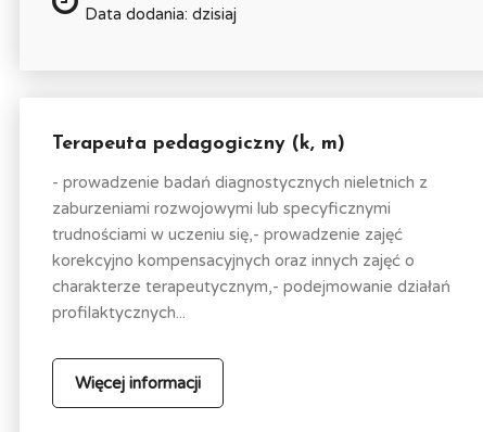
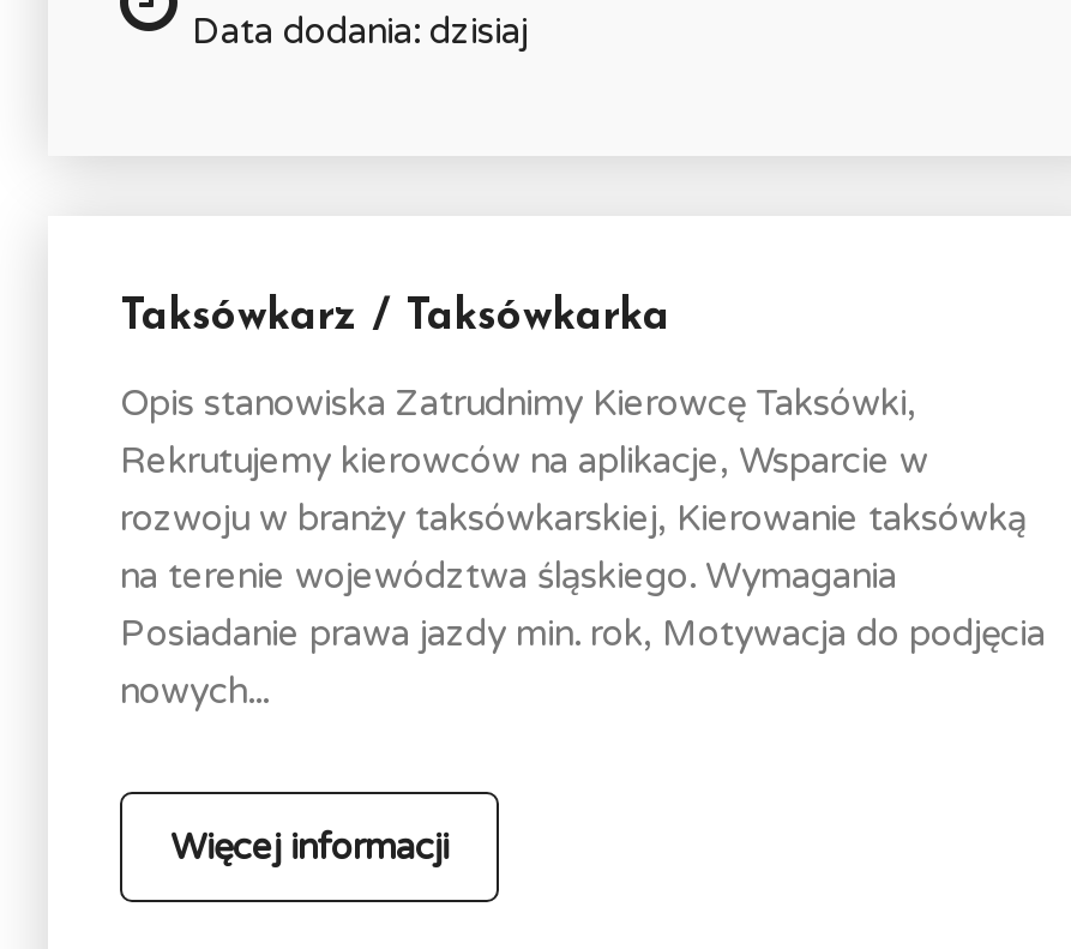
[52,134,345,154] Terapeuta pedagogiczny (k, m) -> [120,296,669,341] Taksówkarz / Taksówkarka
[52,172,450,322] - prowadzenie badań diagnostycznych nieletnich z | zaburzeniami rozwojowymi lub specyficznymi | trudnościami w uczeniu się,- prowadzenie zajęć | korekcyjno kompensacyjnych oraz innych zajęć o | charakterze terapeutycznym,- podejmowanie działań | profilaktycznych... -> [120,381,1046,712] Opis stanowiska Zatrudnimy Kierowcę Taksówki, | Rekrutujemy kierowców na aplikacje, Wsparcie w | rozwoju w branży taksówkarskiej, Kierowanie taksówką | na terenie województwa śląskiego. Wymagania | Posiadanie prawa jazdy min. rok, Motywacja do podjęcia | nowych...

